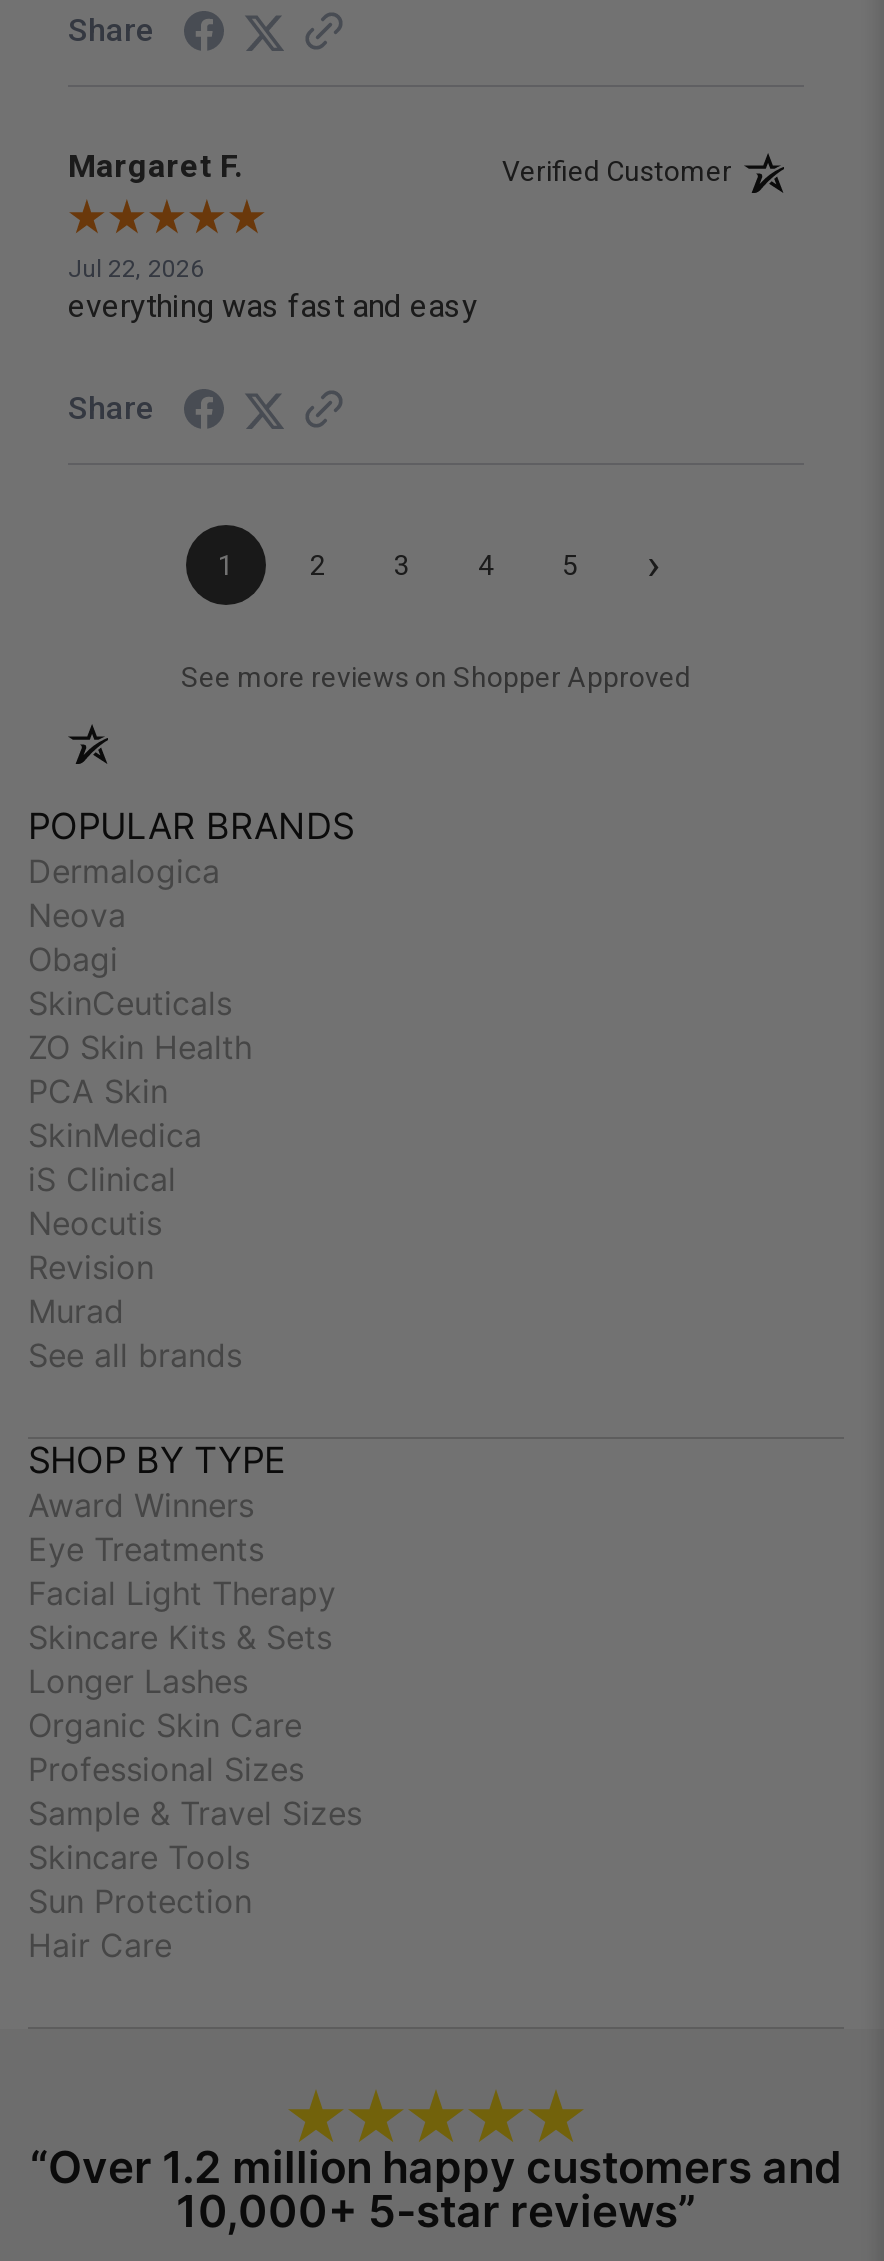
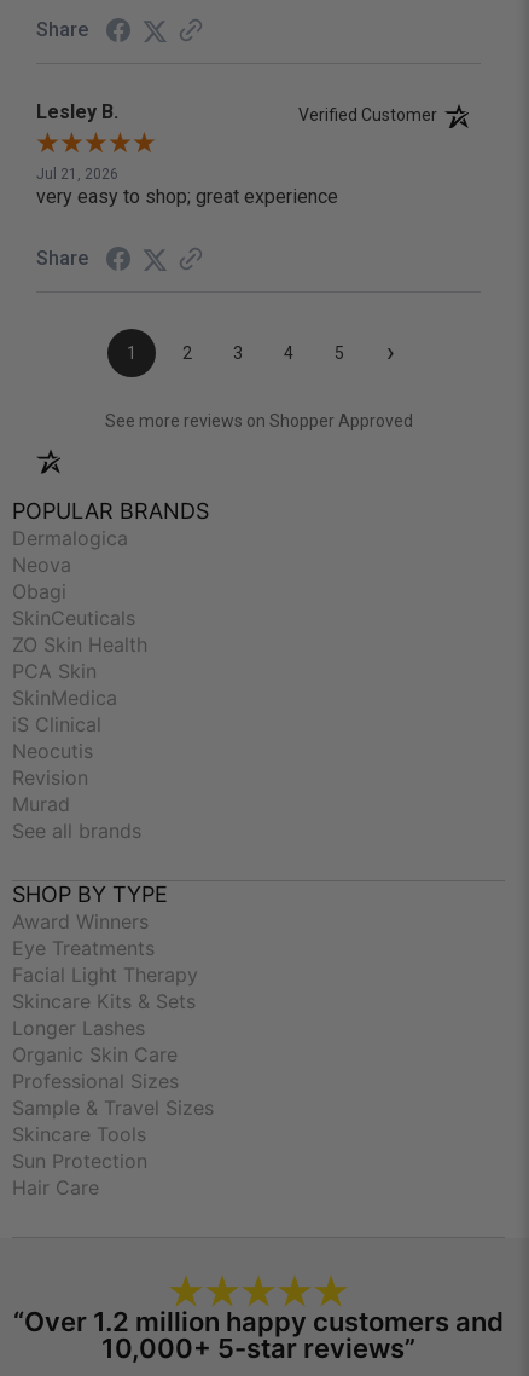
[68,146,242,184] Margaret F. -> [36,100,118,123] Lesley B.
[68,254,478,324] Jul 22, 2026 | everything was fast and easy -> [36,165,338,207] Jul 21, 2026 | very easy to shop; great experience

